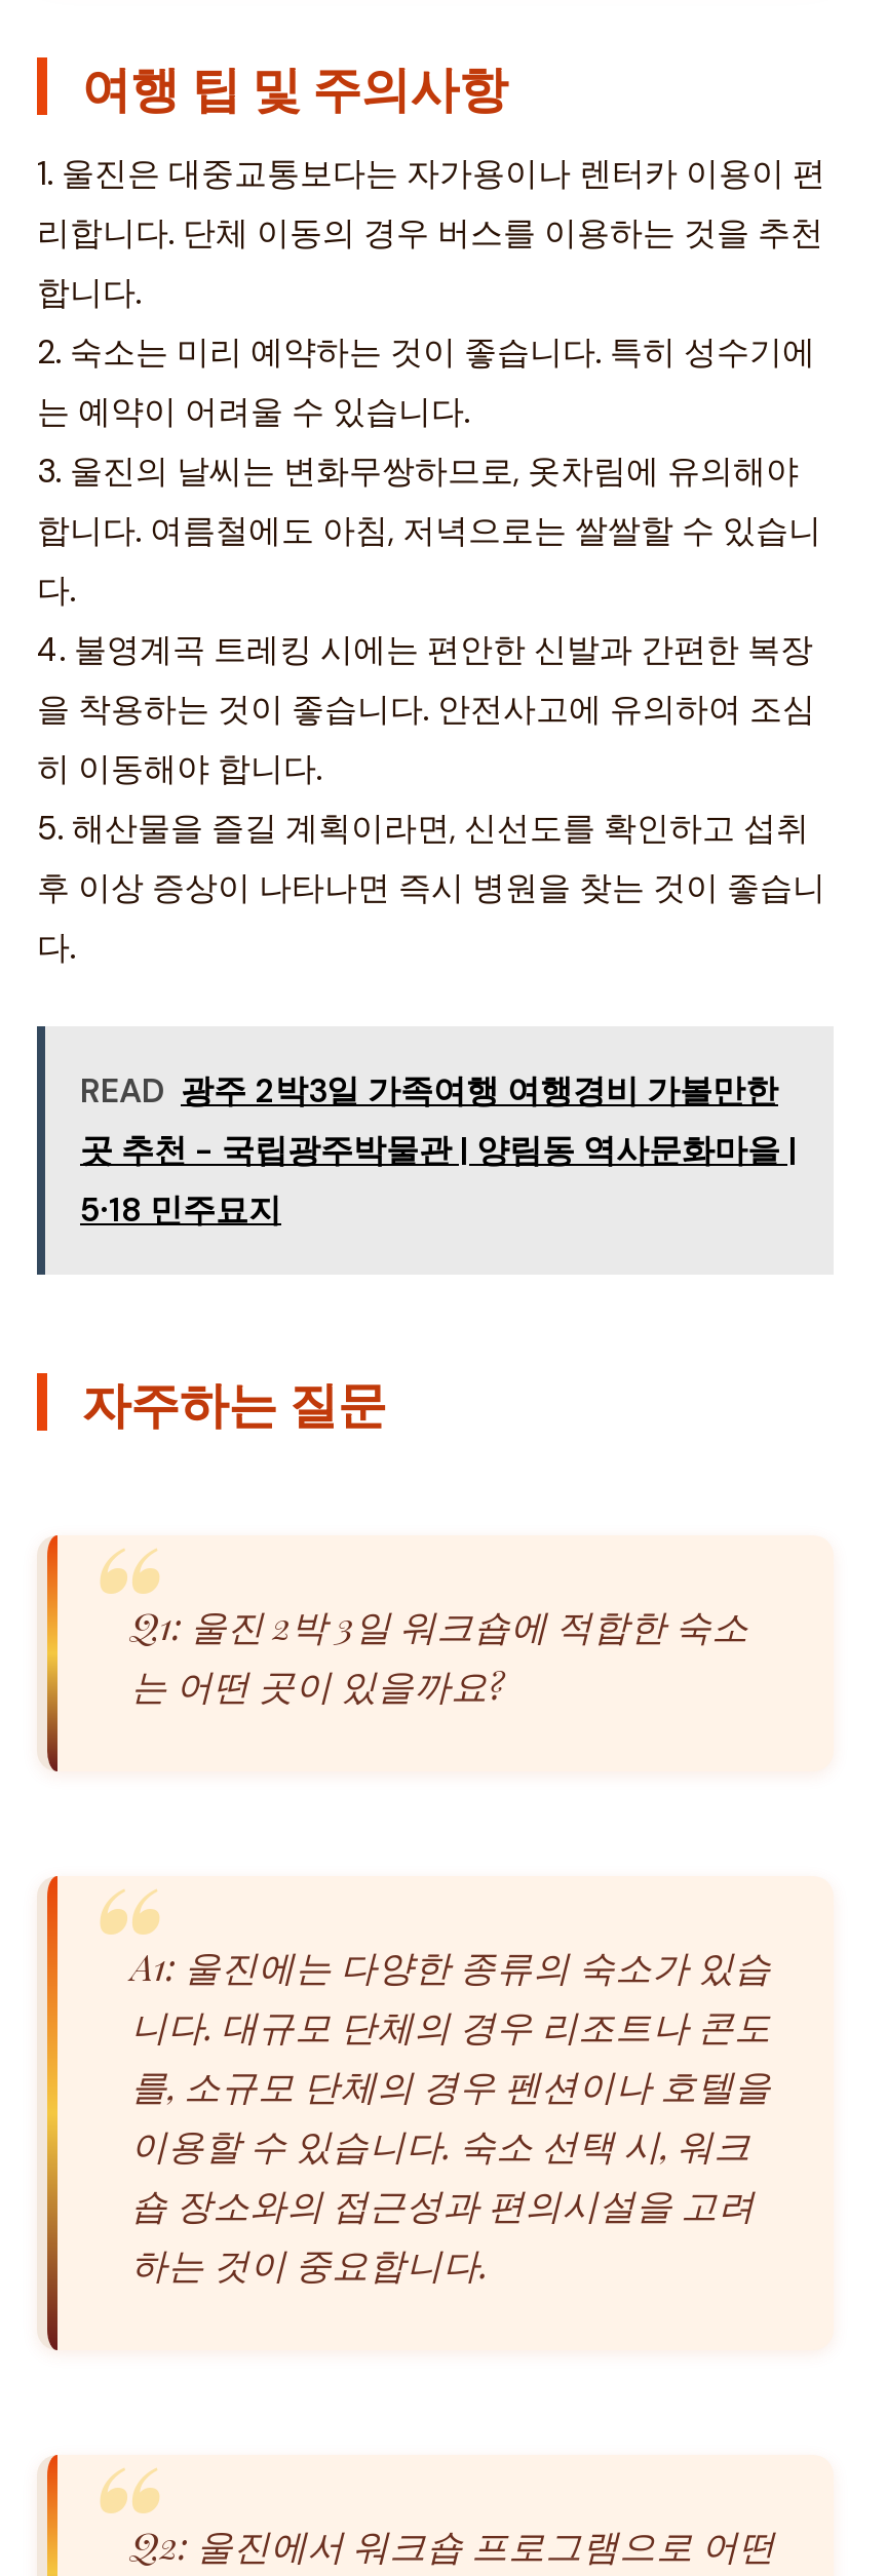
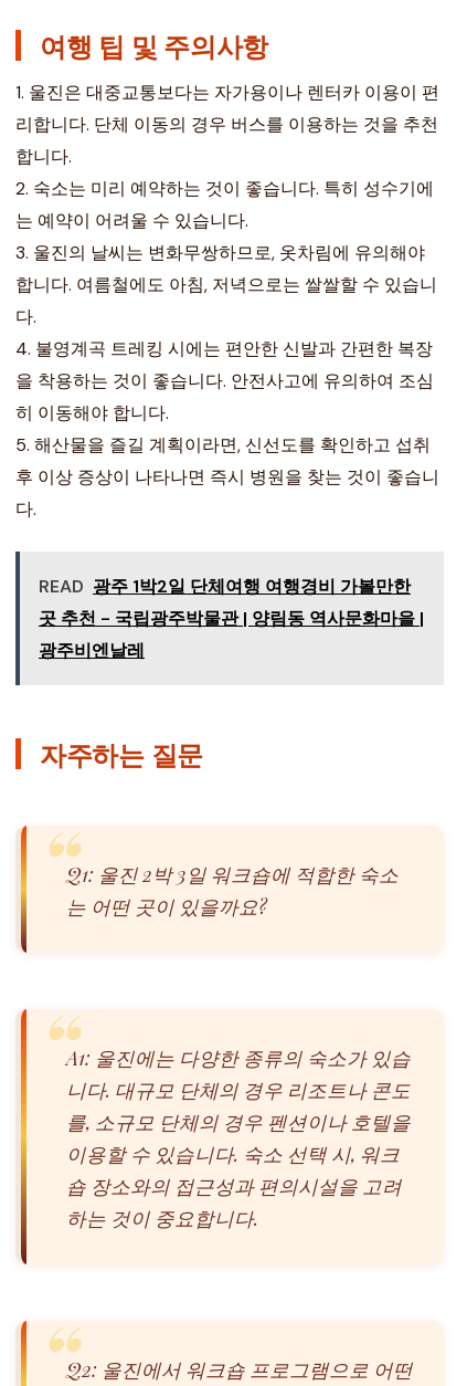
[80,1070,778,1113] READ 광주 2박3일 가족여행 여행경비 가볼만한 -> [39,575,411,598] READ 광주 1박2일 단체여행 여행경비 가볼만한
[80,1189,281,1232] 5·18 민주묘지 -> [39,639,145,662] 광주비엔날레

